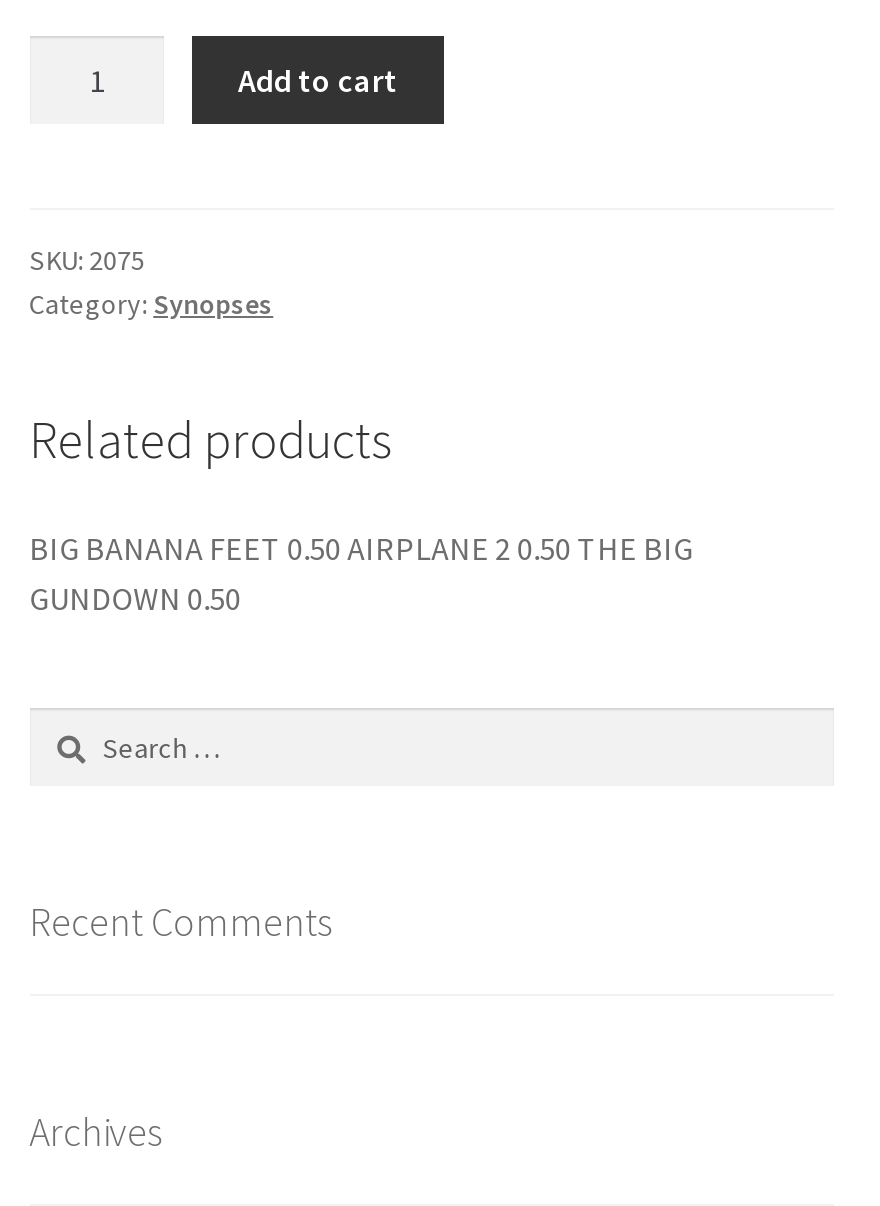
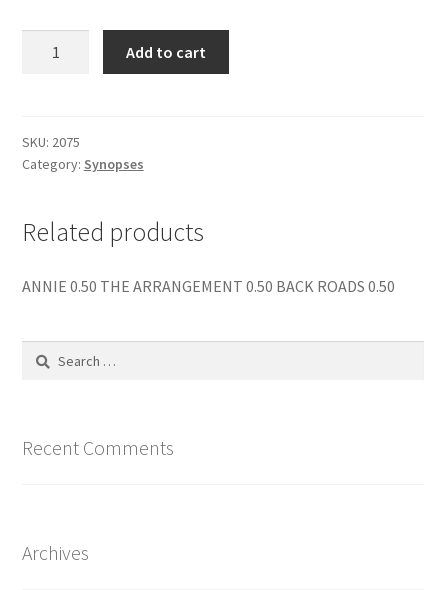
[29,528,693,618] BIG BANANA FEET 0.50 AIRPLANE 2 0.50 THE BIG | GUNDOWN 0.50 -> [22,276,395,296] ANNIE 0.50 THE ARRANGEMENT 0.50 BACK ROADS 0.50

